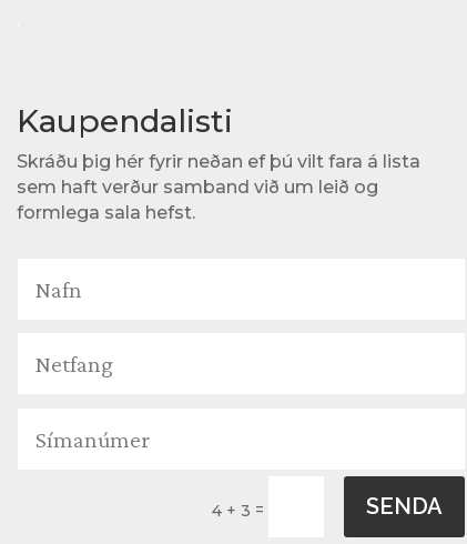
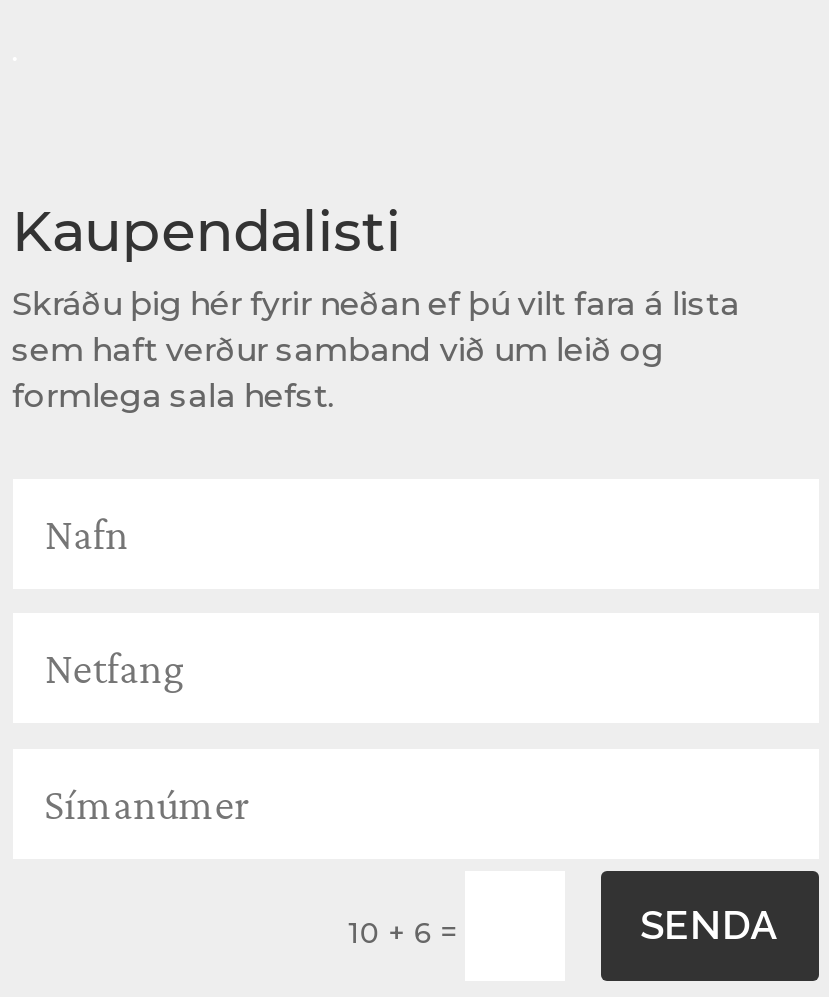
[211,499,268,520] 4 + 3 = -> [348,913,464,950] 10 + 6 =

